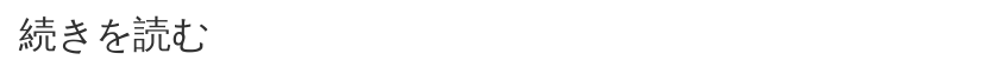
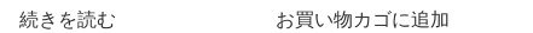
none -> [276,10,450,30] お買い物カゴに追加

